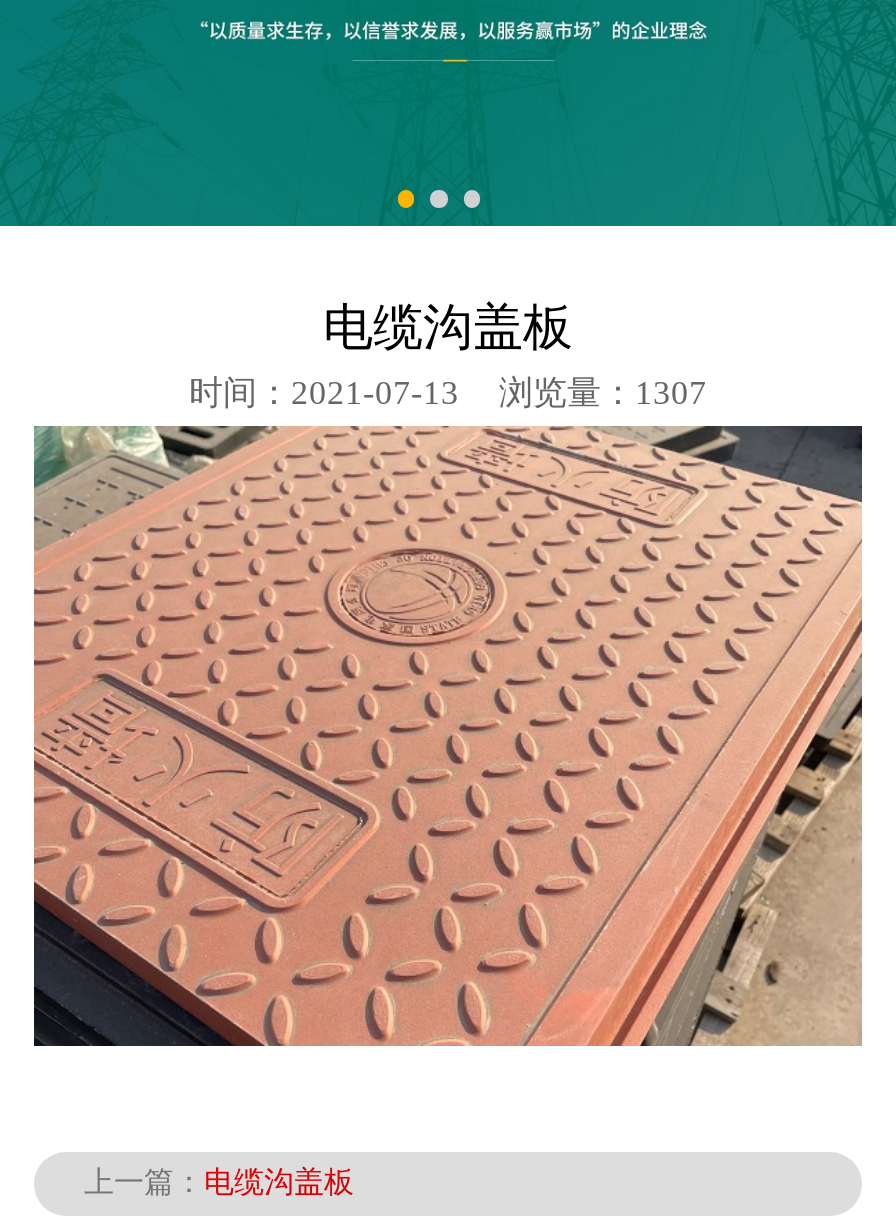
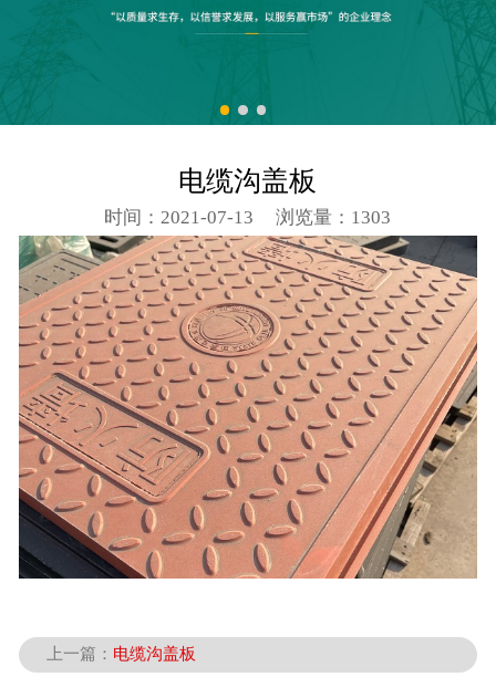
[189,373,707,411] 时间：2021-07-13 浏览量：1307 -> [105,206,391,227] 时间：2021-07-13 浏览量：1303

